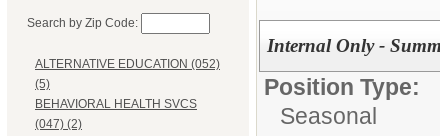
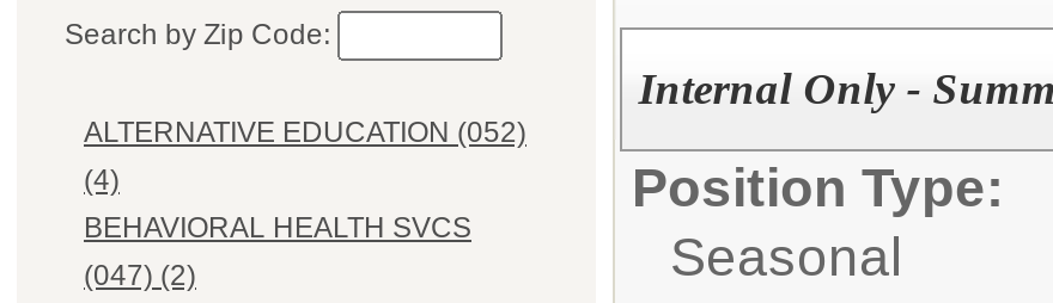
[35,77,50,91] (5) -> [84,164,120,198] (4)

